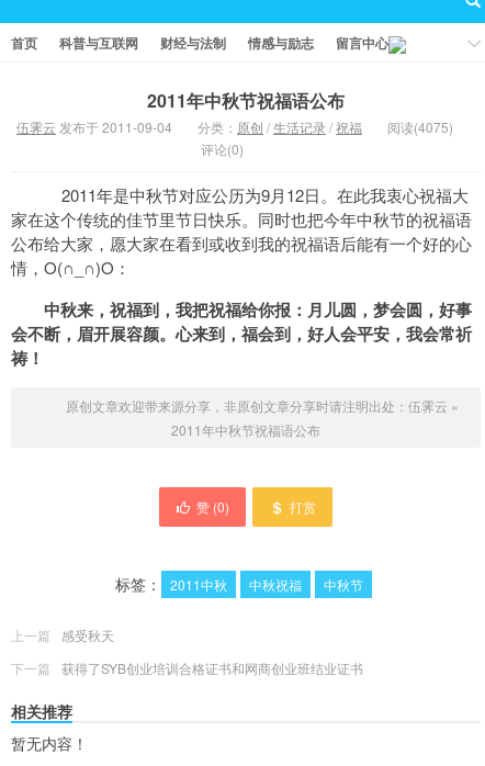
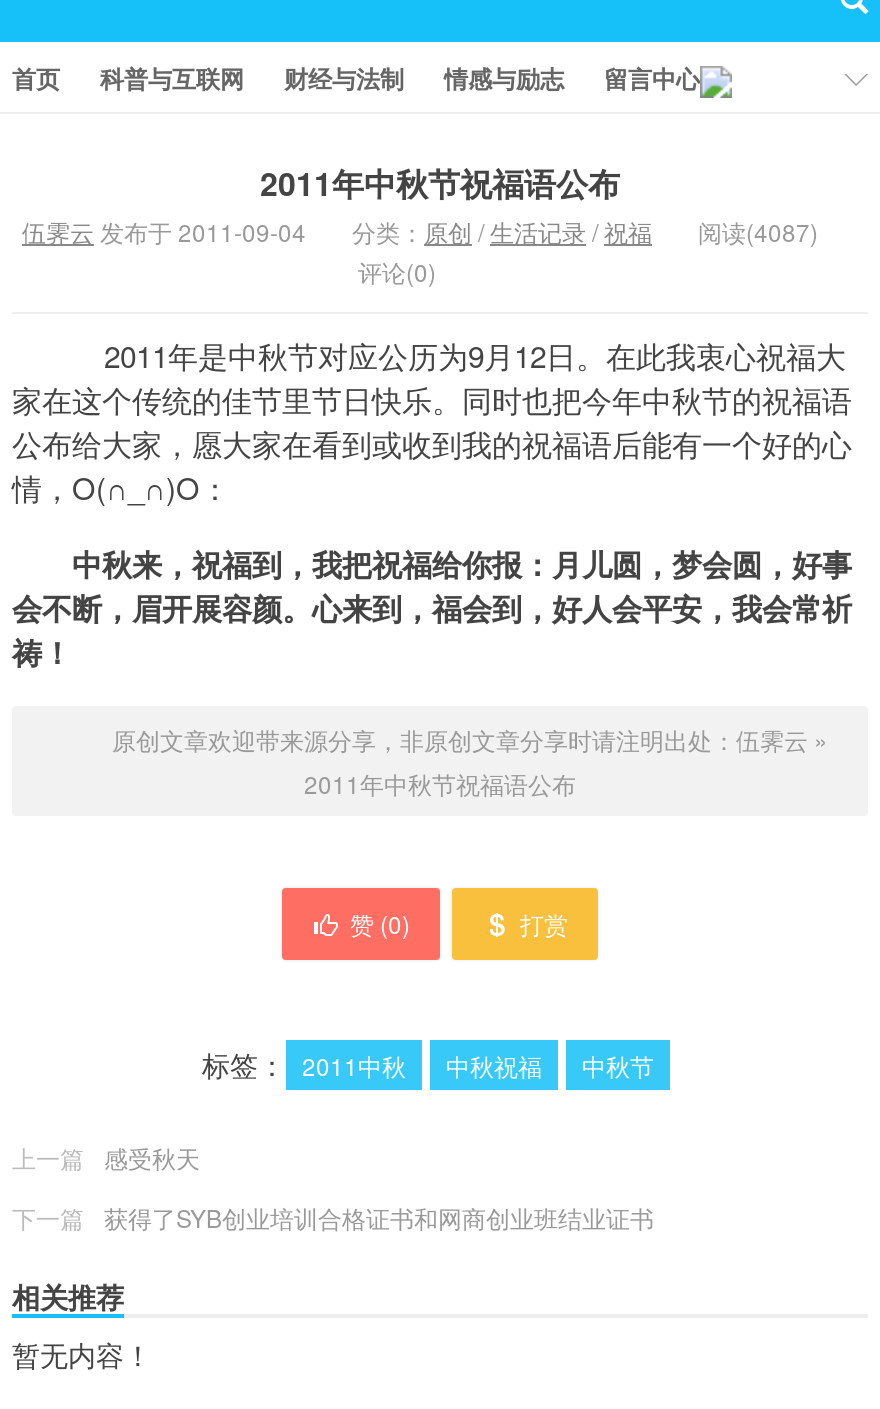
[16,117,453,136] 伍霁云发布于 2011-09-04 分类：原创/生活记录/祝福 阅读(4075) -> [22,214,818,248] 伍霁云发布于 2011-09-04 分类：原创/生活记录/祝福 阅读(4087)

